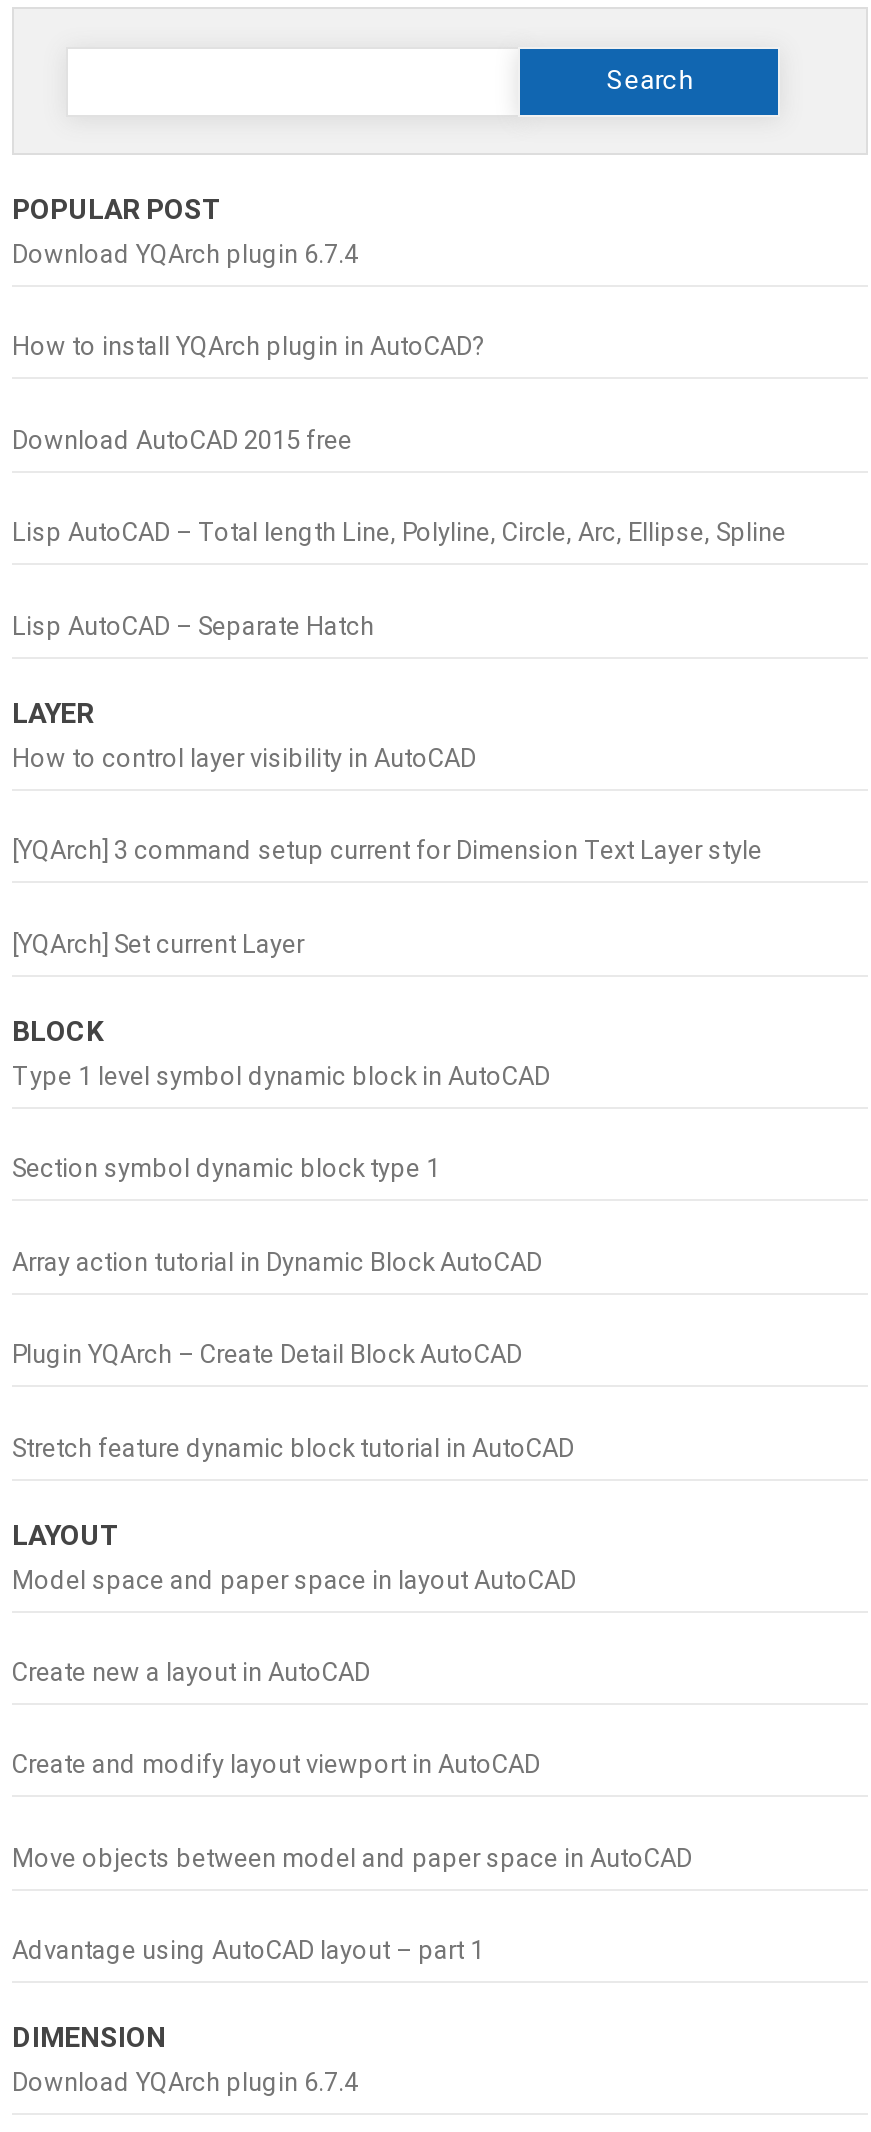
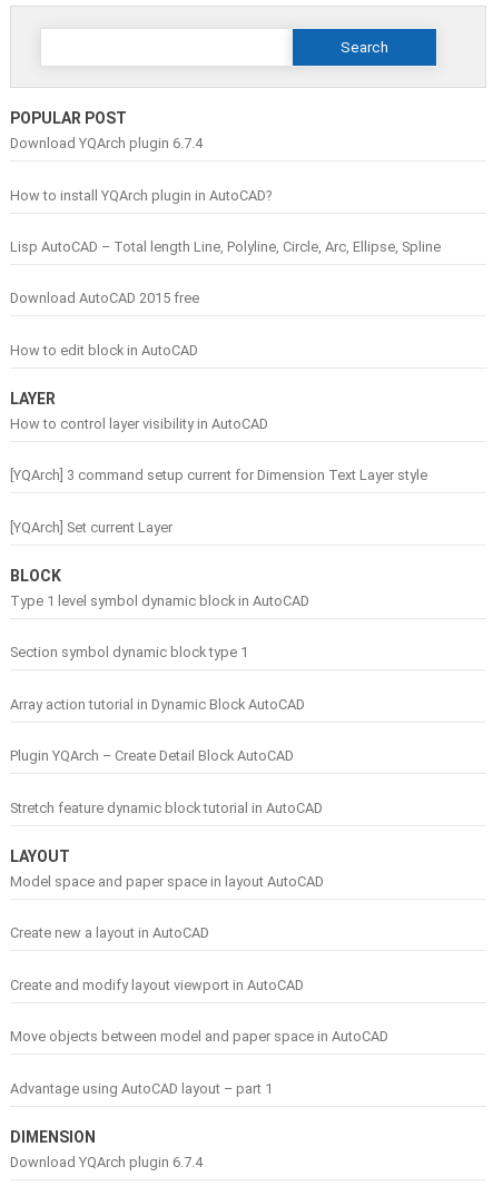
moved [12,425,352,455] -> [10,290,199,307]: Download AutoCAD 2015 free
moved [12,518,786,548] -> [10,238,441,255]: Lisp AutoCAD – Total length Line, Polyline, Circle, Arc, Ellipse, Spline
[12,611,374,641] Lisp AutoCAD – Separate Hatch -> [10,342,198,358] How to edit block in AutoCAD

